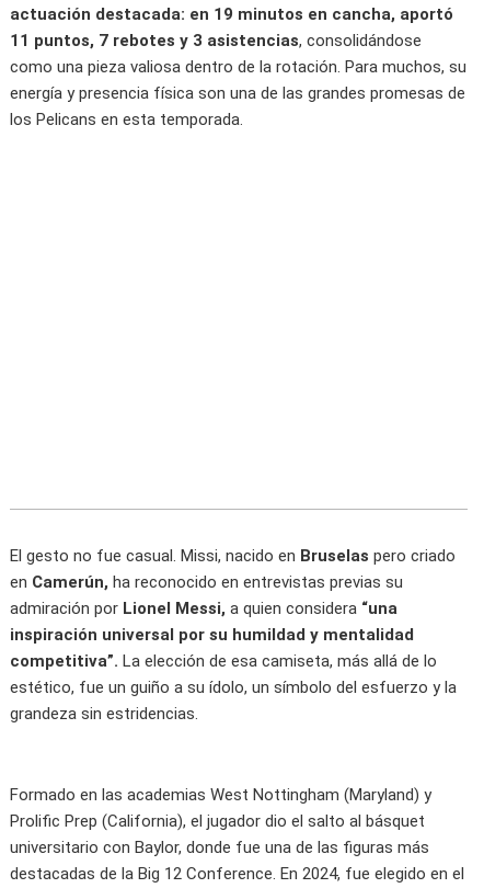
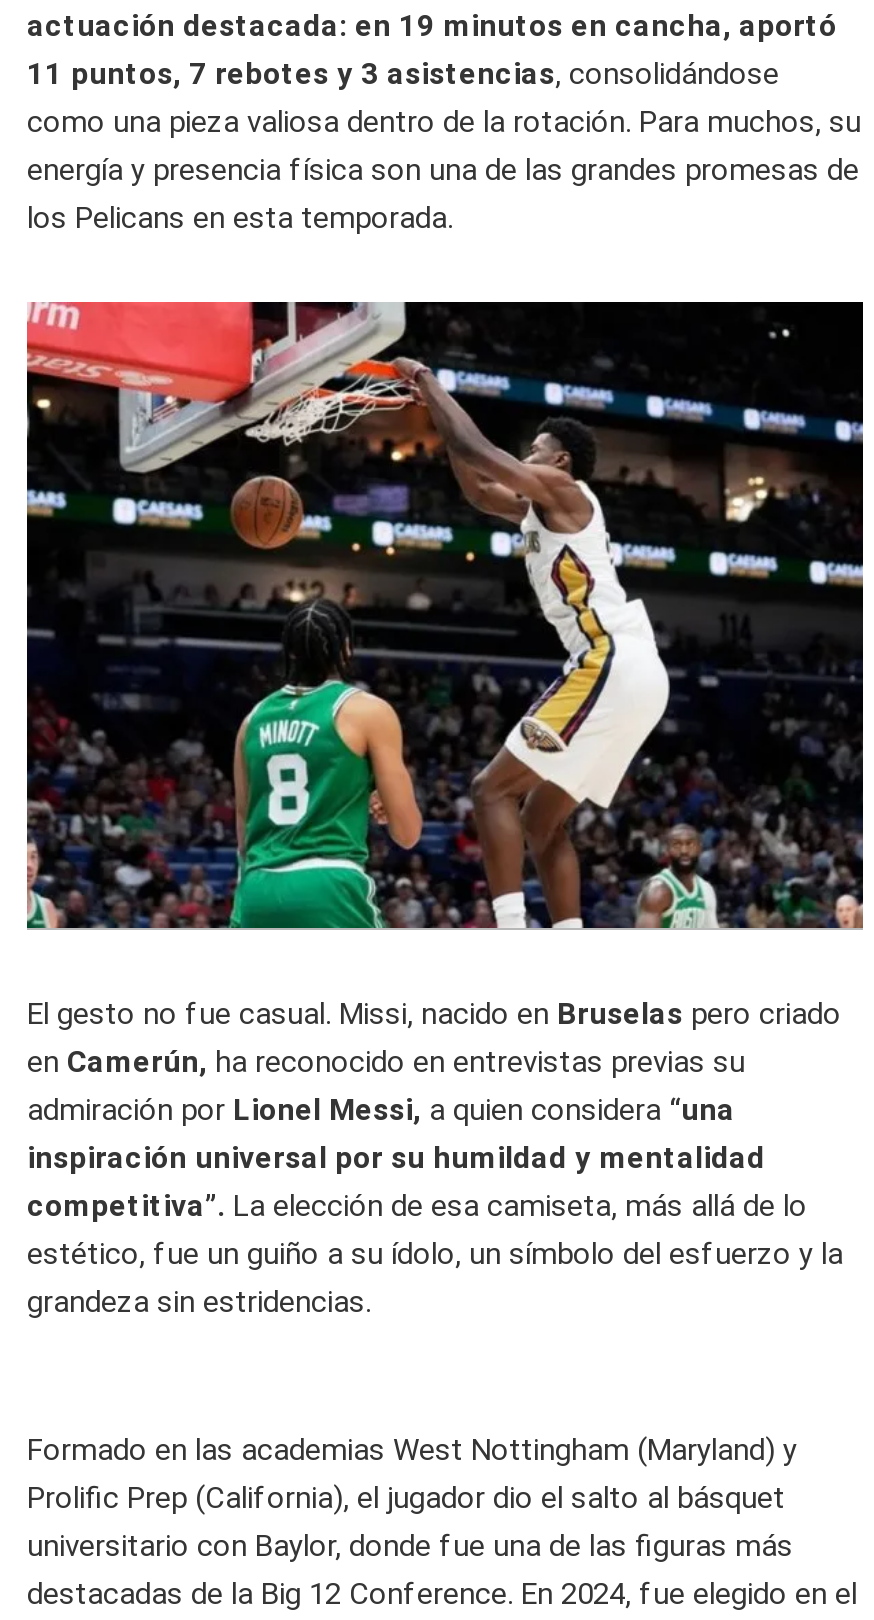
none -> [25,300,865,930] [image]

